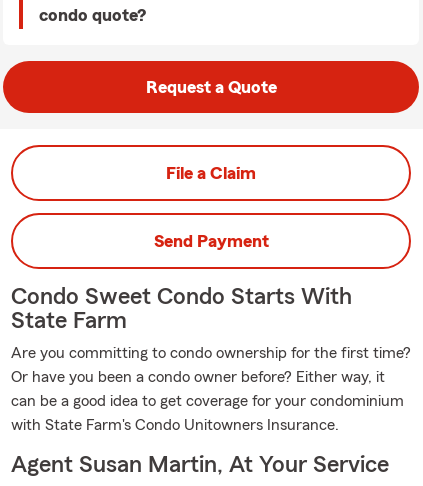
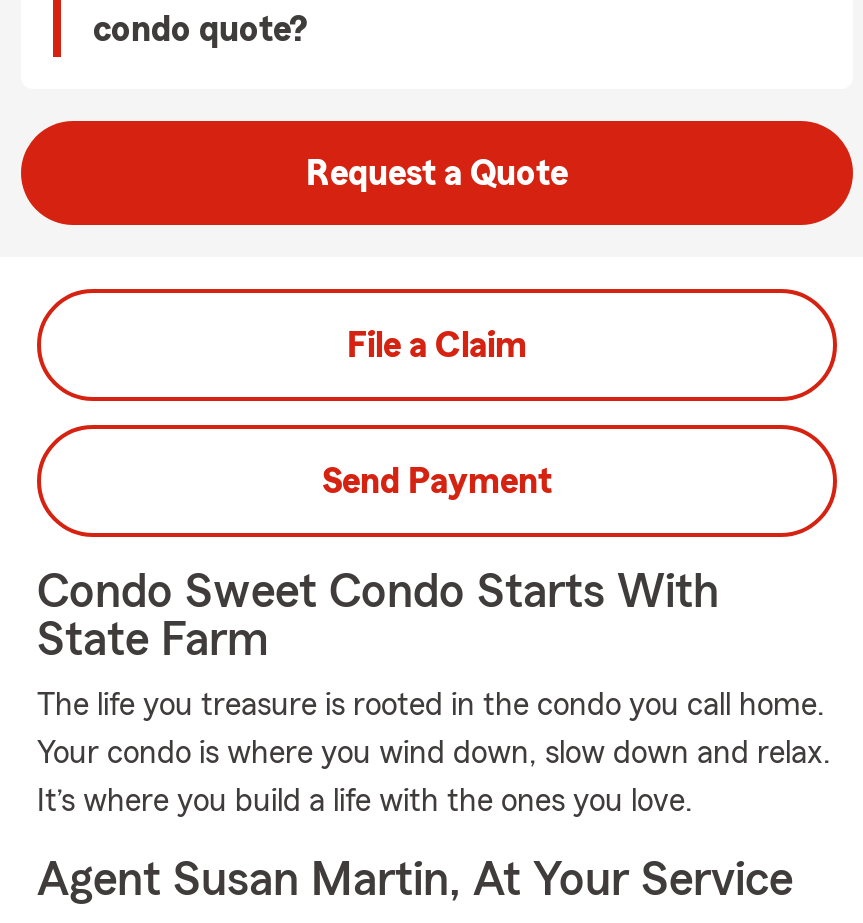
[11,345,411,433] Are you committing to condo ownership for the first time? | Or have you been a condo owner before? Either way, it | can be a good idea to get coverage for your condominium | with State Farm's Condo Unitowners Insurance. -> [37,689,831,817] The life you treasure is rooted in the condo you call home. | Your condo is where you wind down, slow down and relax. | It’s where you build a life with the ones you love.

